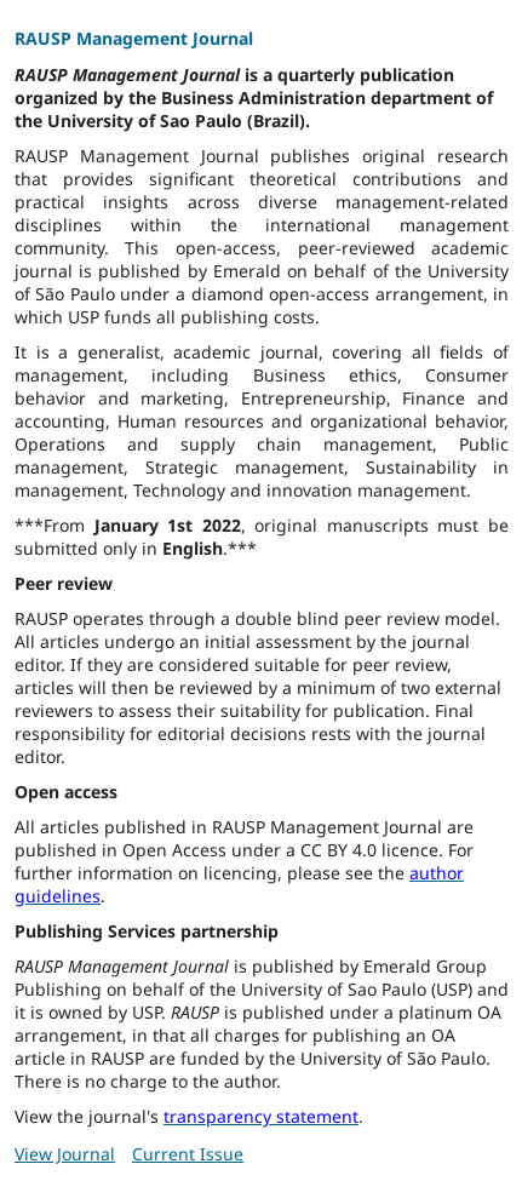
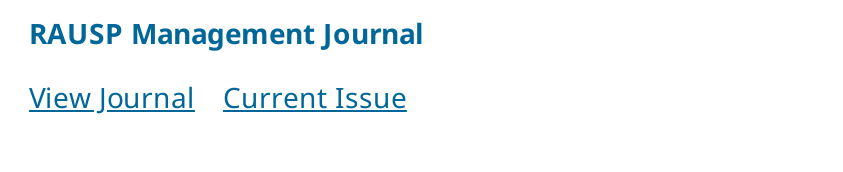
[15,64,509,1128] RAUSP Management Journal is a quarterly publication | organized by the Business Administration department of | the University of Sao Paulo (Brazil). | RAUSP Management Journal publishes original research | that provides significant theoretical contributions and | practical insights across diverse management-related | disciplines within the international management | community. This open-access, peer-reviewed academic | journal is published by Emerald on behalf of the University | of São Paulo under a diamond open-access arrangement, in | which USP funds all publishing costs. | It is a generalist, academic journal, covering all fields of | management, including Business ethics, Consumer | behavior and marketing, Entrepreneurship, Finance and | accounting, Human resources and organizational behavior, | Operations and supply chain management, Public | management, Strategic management, Sustainability in | management, Technology and innovation management. | ***From January 1st 2022, original manuscripts must be | submitted only in English.*** | Peer review | RAUSP operates through a double blind peer review model. | All articles undergo an initial assessment by the journal | editor. If they are considered suitable for peer review, | articles will then be reviewed by a minimum of two external | reviewers to assess their suitability for publication. Final | responsibility for editorial decisions rests with the journal | editor. | Open access | All articles published in RAUSP Management Journal are | published in Open Access under a CC BY 4.0 licence. For | further information on licencing, please see the author | guidelines. | Publishing Services partnership | RAUSP Management Journal is published by Emerald Group | Publishing on behalf of the University of Sao Paulo (USP) and | it is owned by USP. RAUSP is published under a platinum OA | arrangement, in that all charges for publishing an OA | article in RAUSP are funded by the University of São Paulo. | There is no charge to the author. | View the journal's transparency statement. -> none

